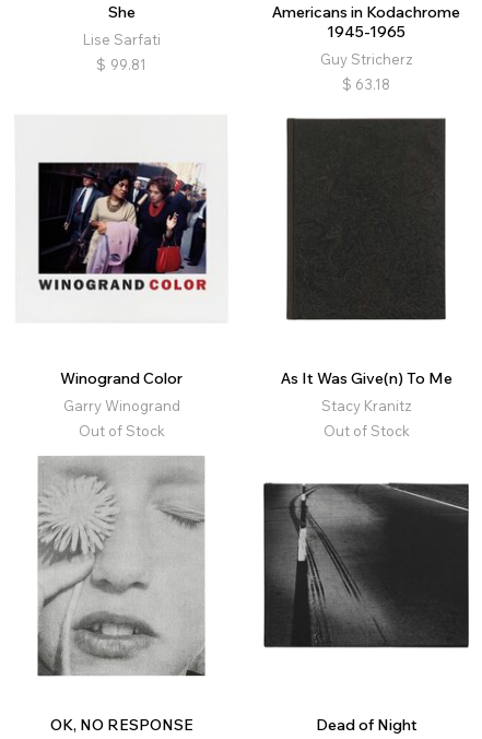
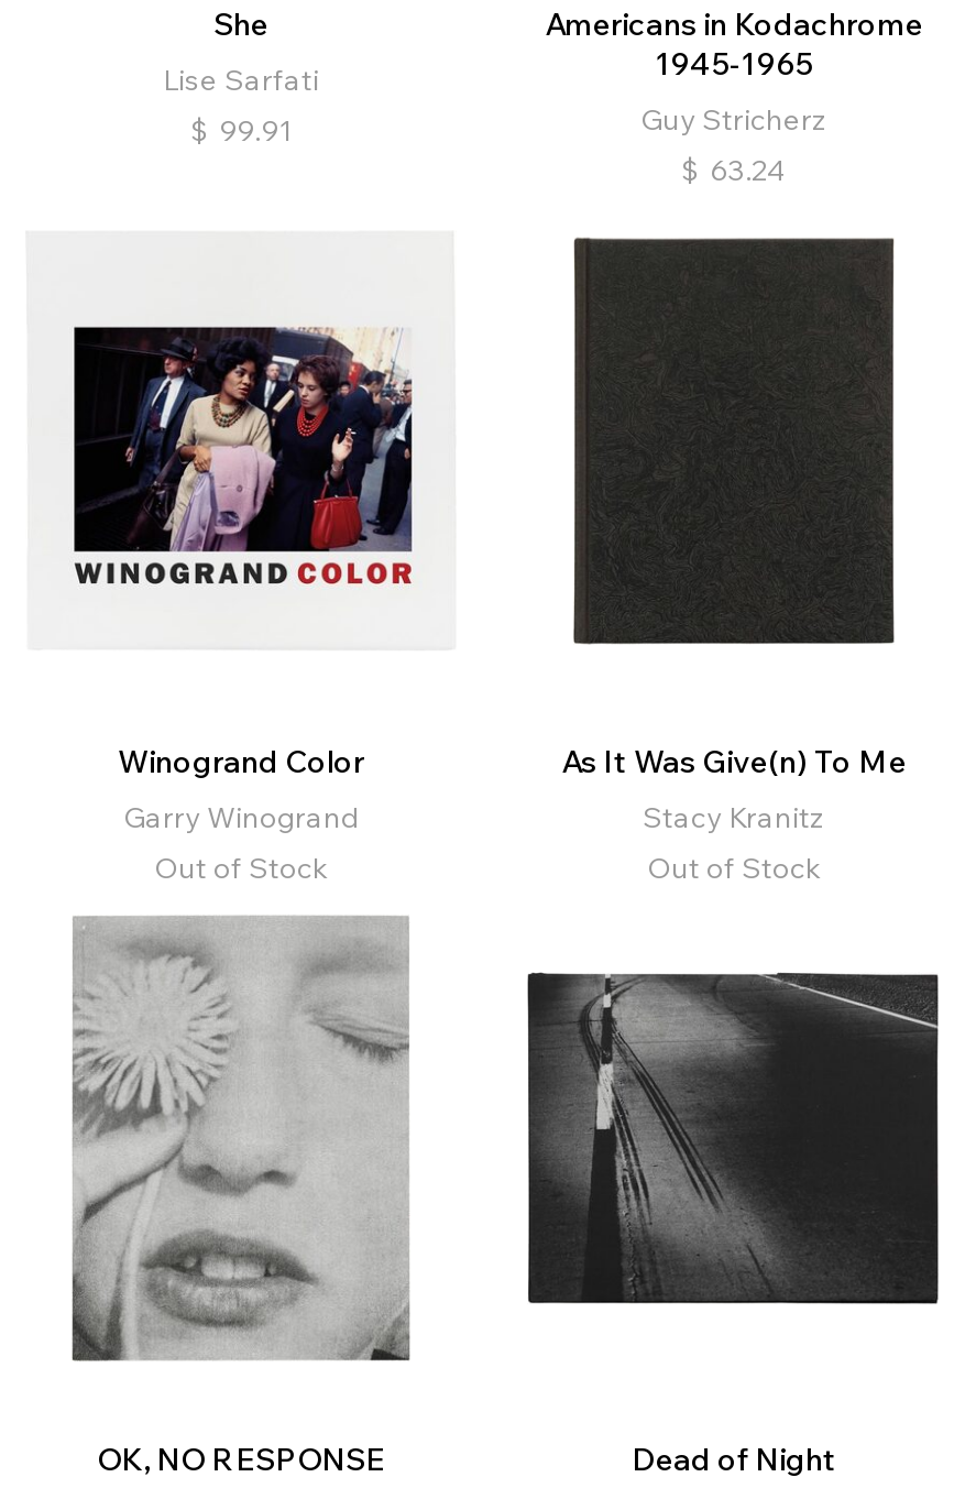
[96,56,146,73] $ 99.81 -> [190,112,291,148] $ 99.91
[342,76,391,93] $ 63.18 -> [681,152,787,187] $ 63.24

